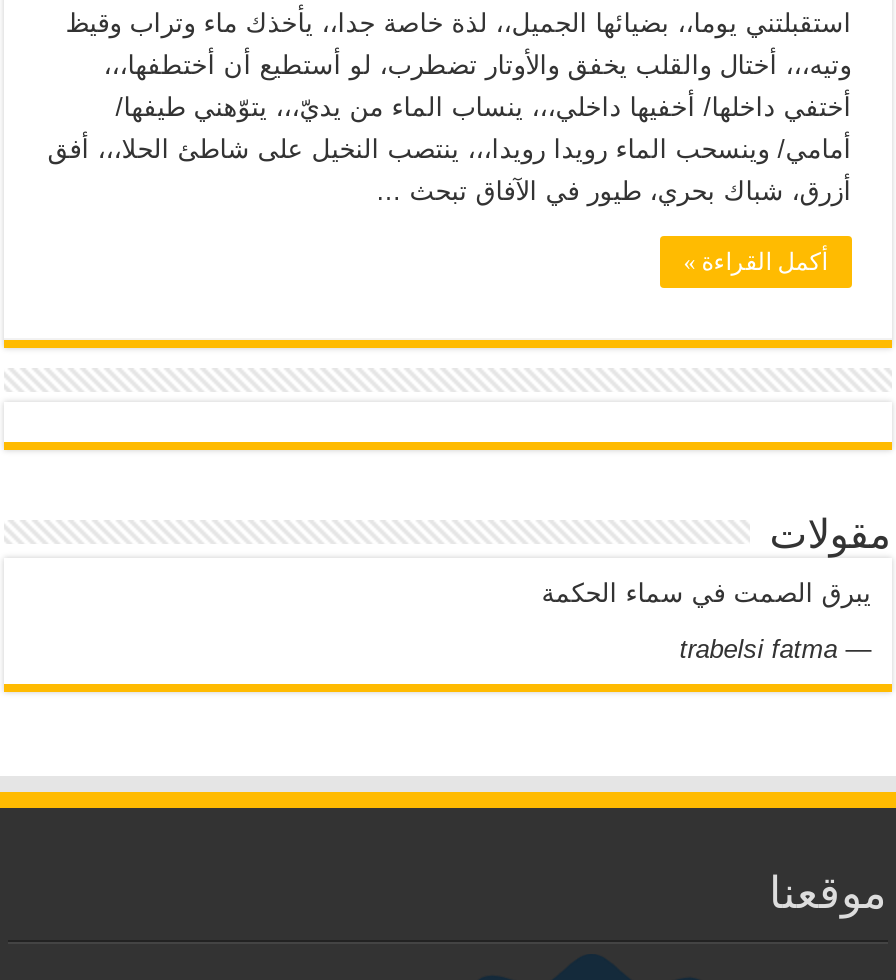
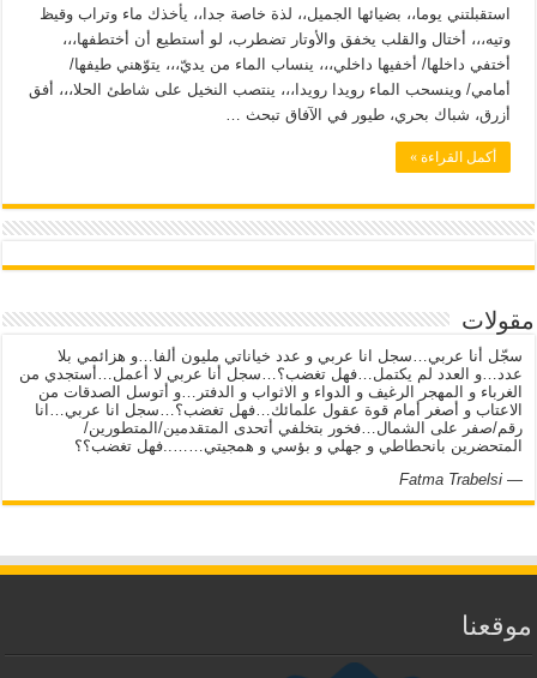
[542,579,872,609] يبرق الصمت في سماء الحكمة -> [19,347,522,455] سجّل أنا عربي…سجل انا عربي و عدد خياناتي مليون ألفا…و هزائمي بلا | عدد…و العدد لم يكتمل…فهل تغضب؟…سجل أنا عربي لا أعمل…أستجدي من | الغرباء و المهجر الرغيف و الدواء و الاثواب و الدفتر…و أتوسل الصدقات من | الاعتاب و أصغر أمام قوة عقول علمائك…فهل تغضب؟…سجل انا عربي…انا | رقم/صفر على الشمال…فخور بتخلفي أتحدى المتقدمين/المتطورين/ | المتحضرين بانحطاطي و جهلي و بؤسي و همجيتي……..فهل تغضب؟؟
[680,635,838,665] trabelsi fatma -> [399,471,502,489] Fatma Trabelsi

